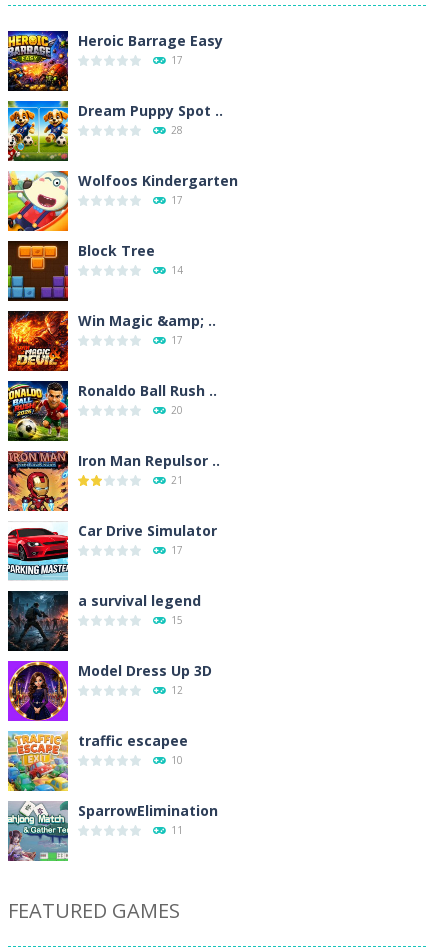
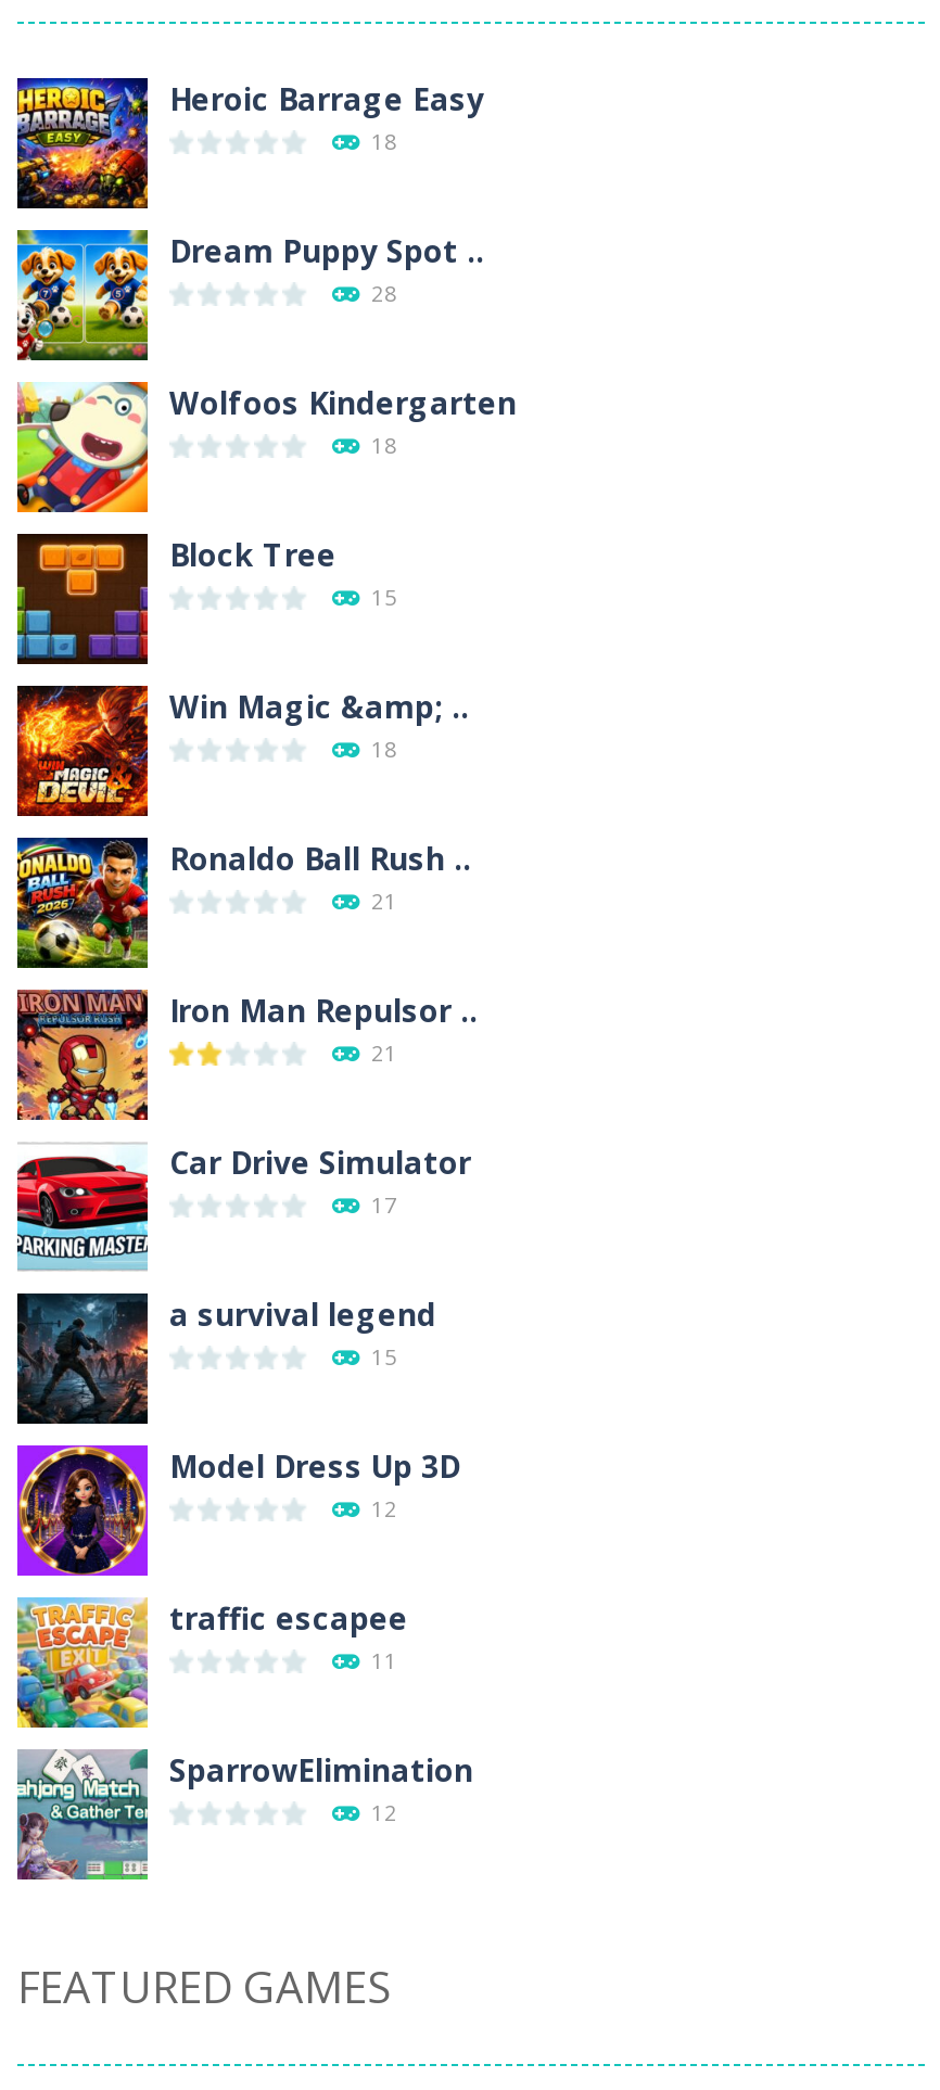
[171,53,183,67] 17 -> [371,126,397,156] 18
[171,193,183,207] 17 -> [371,430,397,460] 18
[171,263,183,277] 14 -> [371,582,397,612] 15
[171,333,183,347] 17 -> [371,734,397,764] 18
[171,403,183,417] 20 -> [371,885,397,916] 21
[171,753,183,767] 10 -> [371,1645,397,1675] 11
[171,823,183,837] 11 -> [371,1797,397,1827] 12

